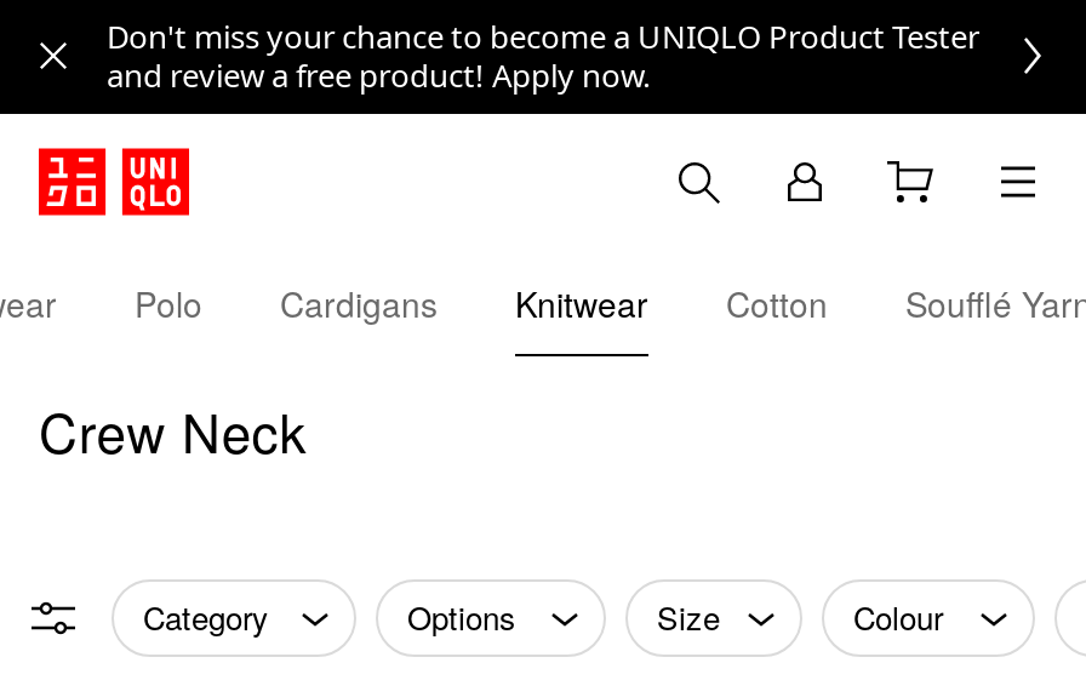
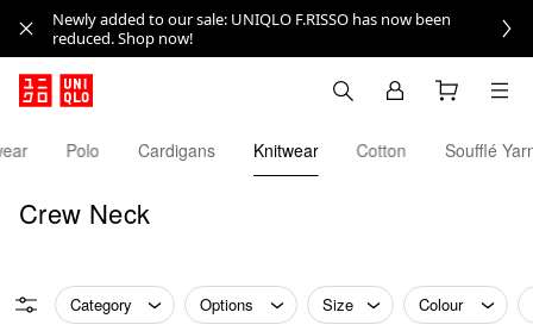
[107,15,979,97] Don't miss your chance to become a UNIQLO Product Tester | and review a free product! Apply now. -> [52,8,451,49] Newly added to our sale: UNIQLO F.RISSO has now been | reduced. Shop now!

